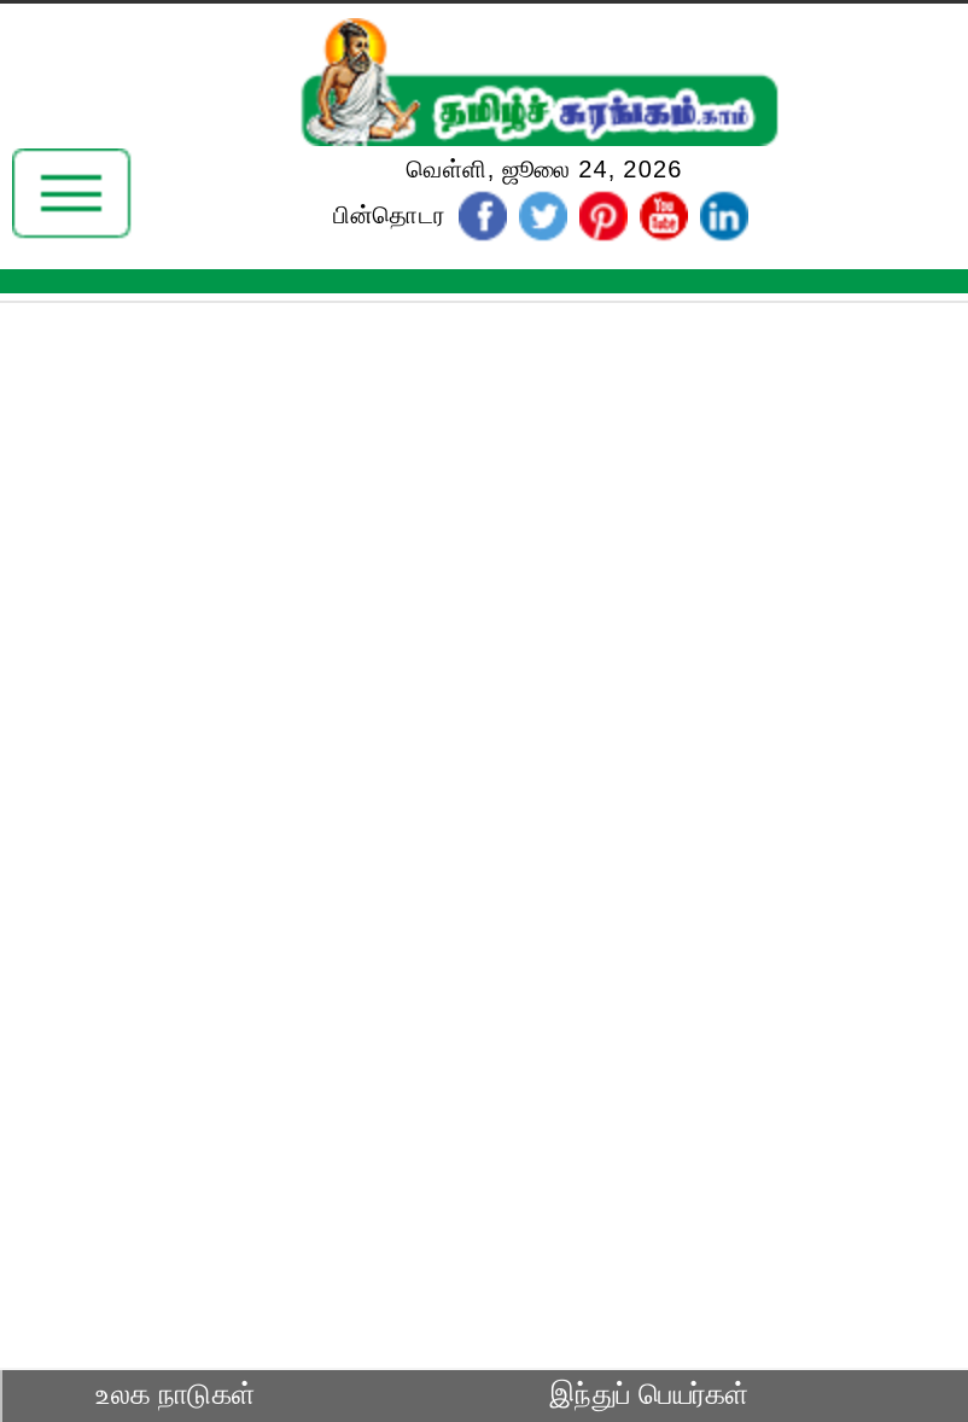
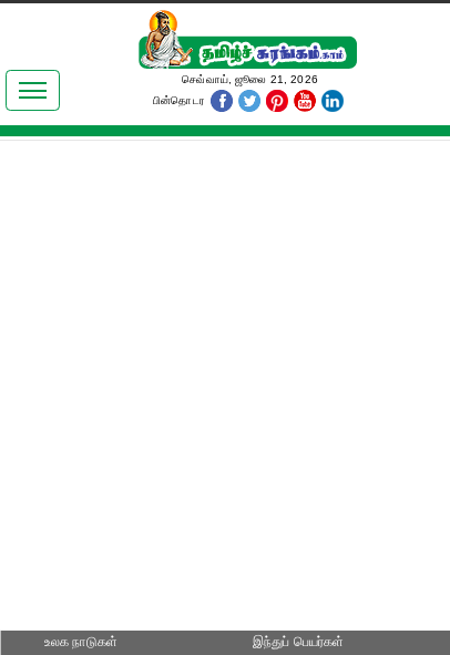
[399,156,683,182] வெள்ளி, ஜூலை 24, 2026 -> [179,73,318,85] செவ்வாய், ஜூலை 21, 2026

